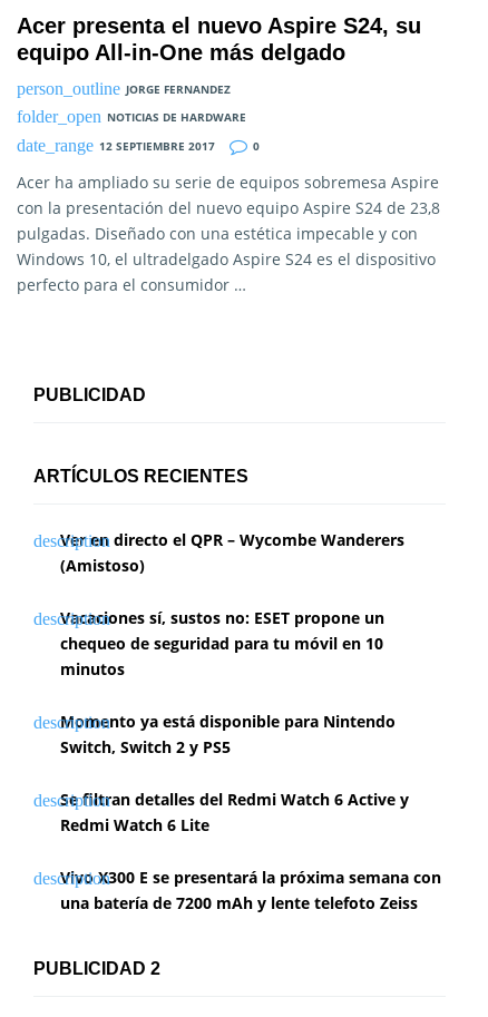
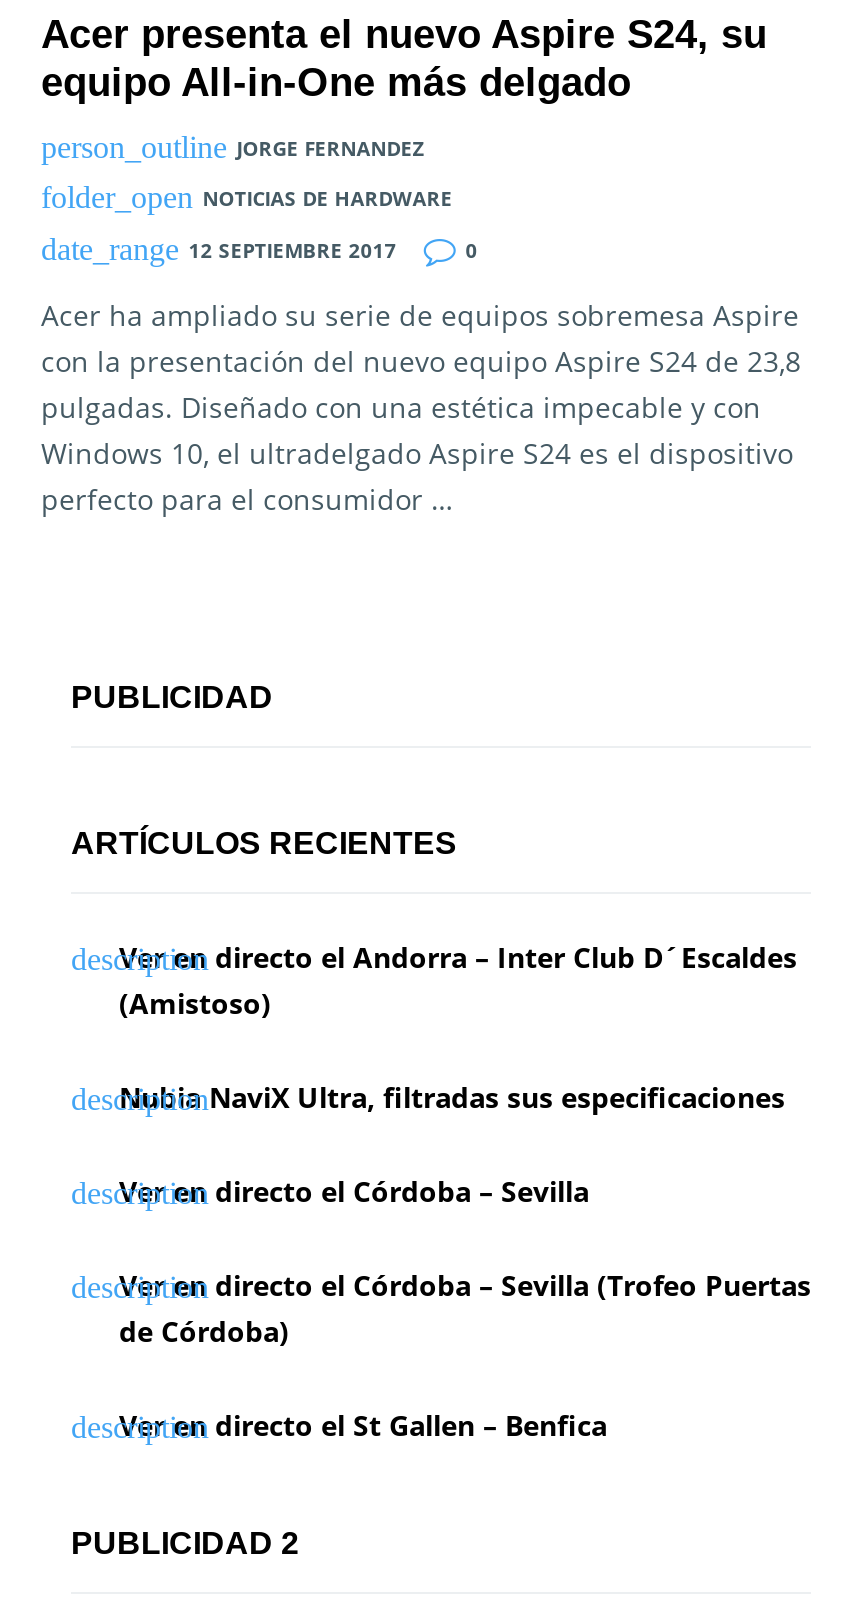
[60,529,404,550] Ver en directo el QPR – Wycombe Wanderers -> [119,937,797,975] Ver en directo el Andorra – Inter Club D´Escaldes
[60,607,384,679] Vacaciones sí, sustos no: ESET propone un | chequeo de seguridad para tu móvil en 10 | minutos -> [119,1077,785,1115] Nubia NaviX Ultra, filtradas sus especificaciones
[60,710,396,757] Momento ya está disponible para Nintendo | Switch, Switch 2 y PS5 -> [119,1171,589,1209] Ver en directo el Córdoba – Sevilla
[60,788,409,835] Se filtran detalles del Redmi Watch 6 Active y | Redmi Watch 6 Lite -> [119,1265,811,1349] Ver en directo el Córdoba – Sevilla (Trofeo Puertas | de Córdoba)
[60,866,441,913] Vivo X300 E se presentará la próxima semana con | una batería de 7200 mAh y lente telefoto Zeiss -> [119,1405,607,1443] Ver en directo el St Gallen – Benfica

